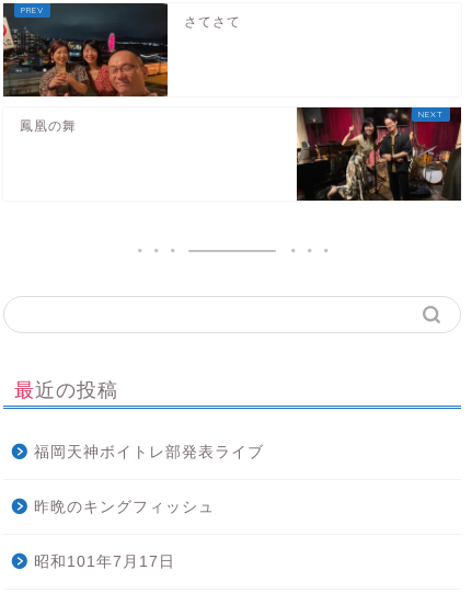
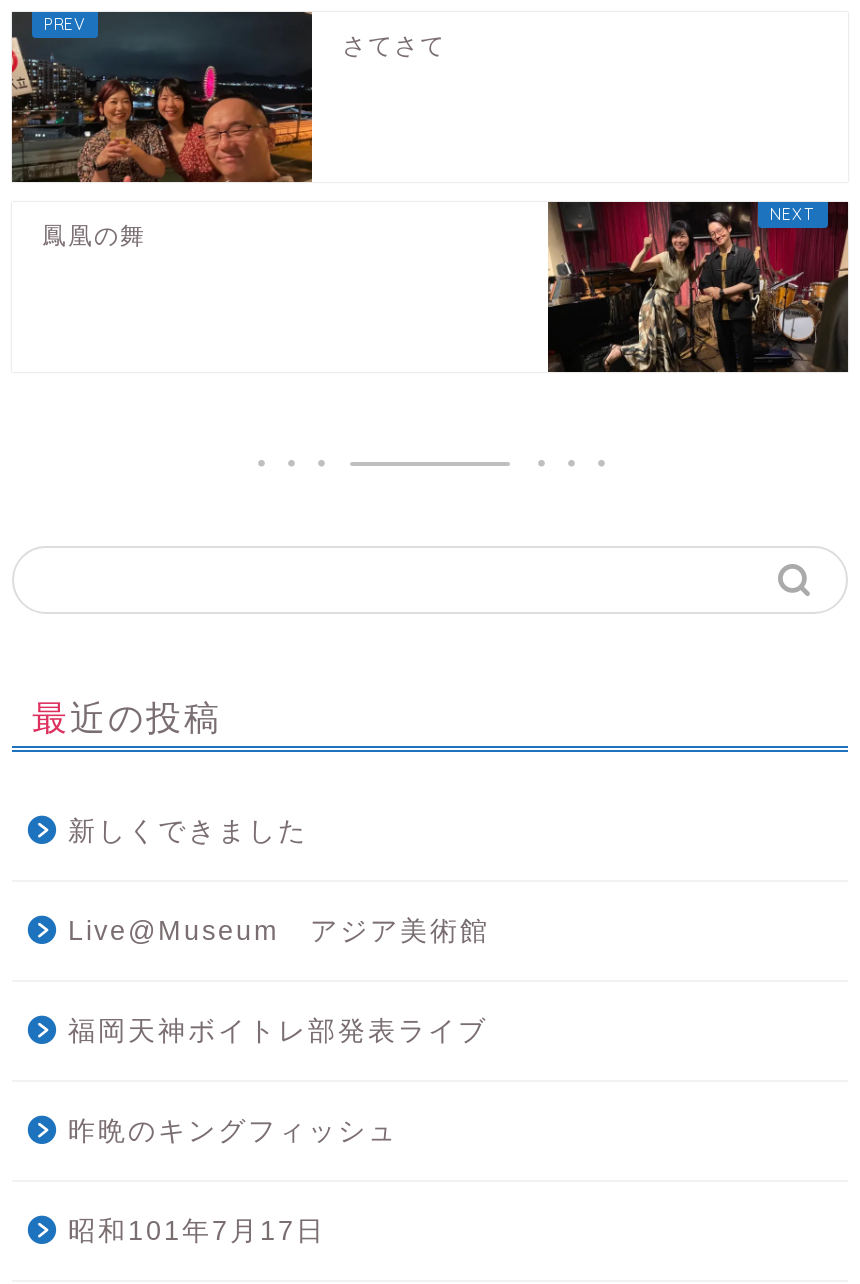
none -> [68,816,490,946] 新しくできました | Live@Museum アジア美術館

